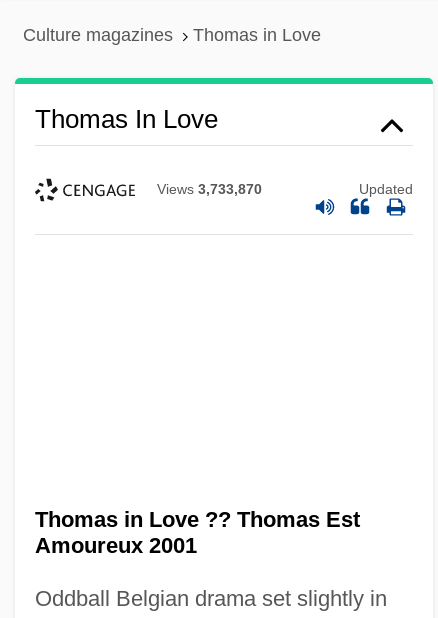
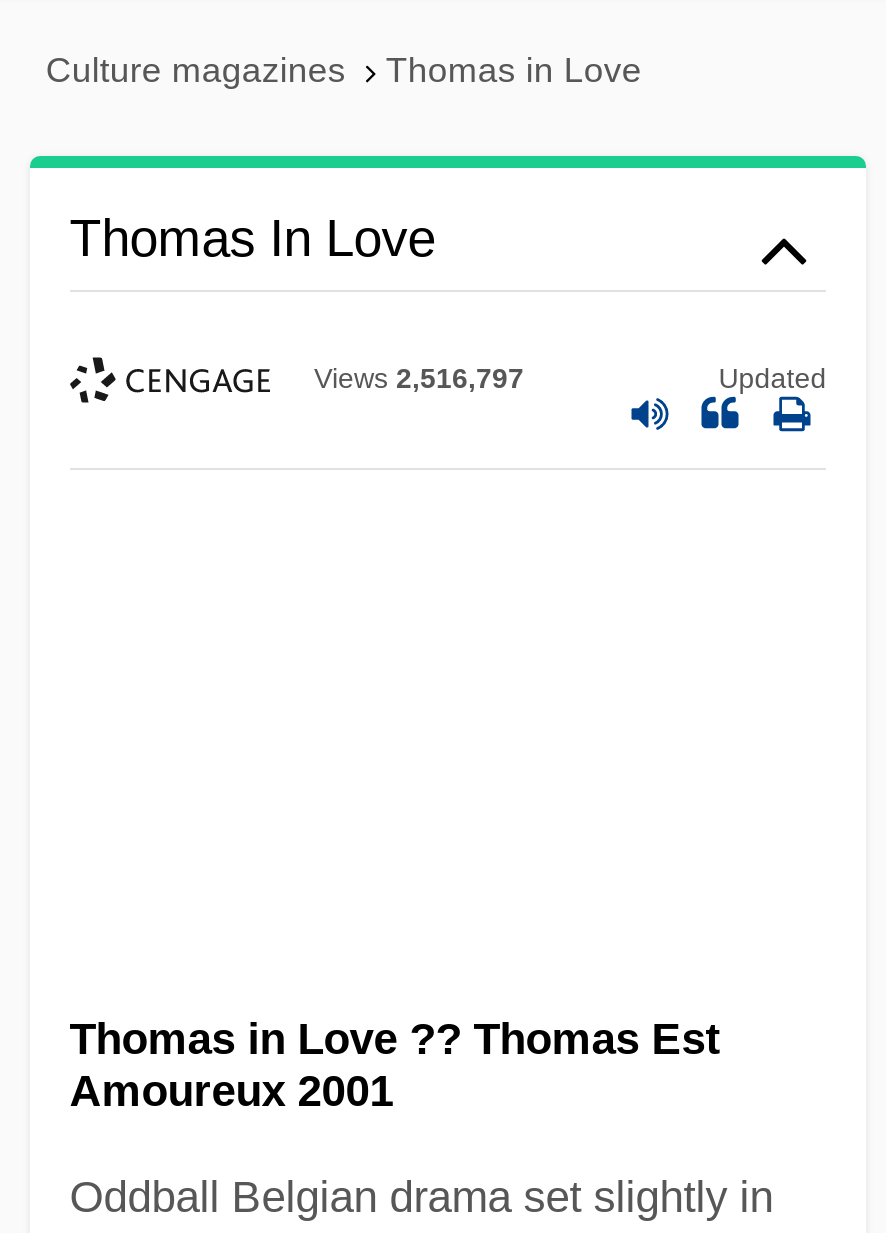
[157,181,262,197] Views 3,733,870 -> [314,363,524,395] Views 2,516,797

